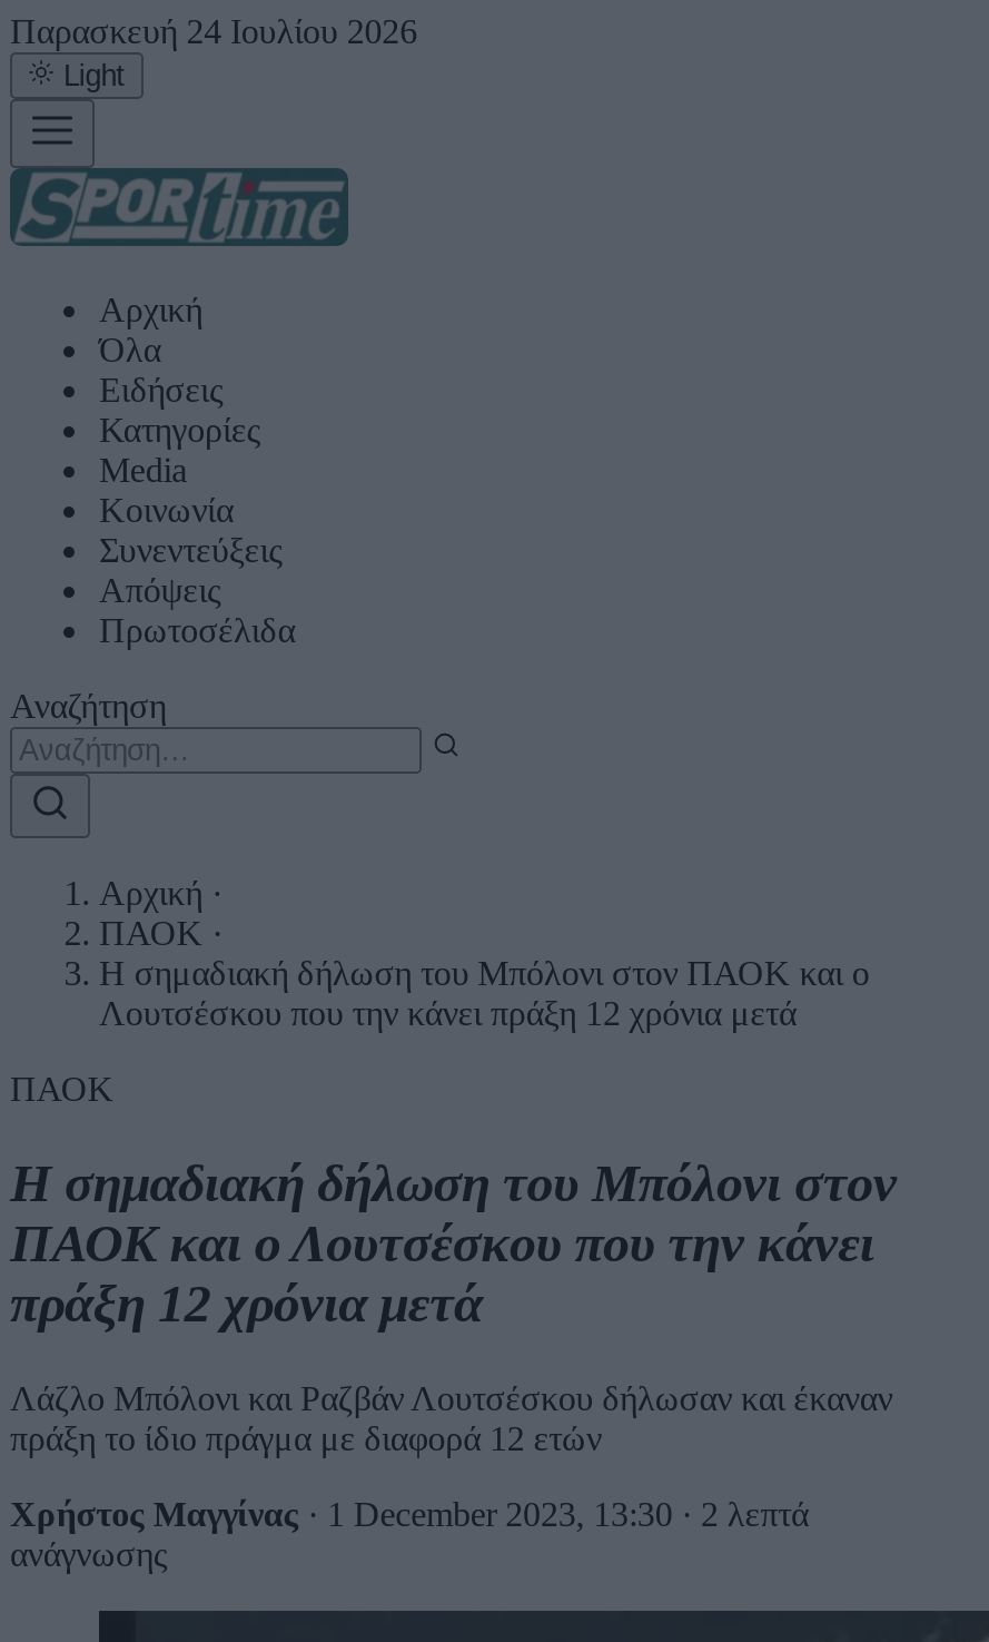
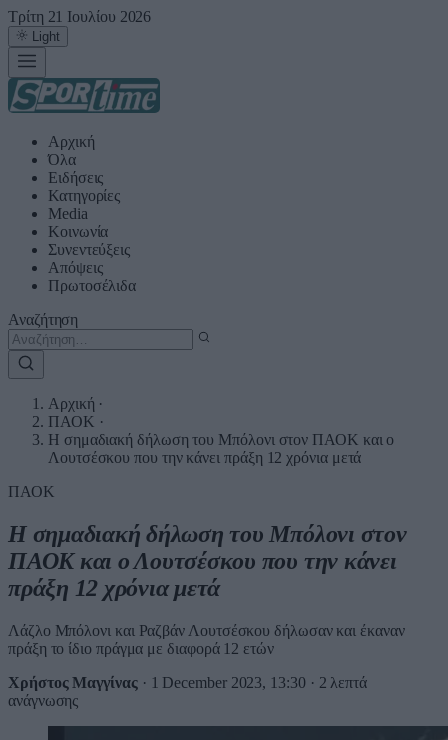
[10,12,417,50] Παρασκευή 24 Ιουλίου 2026 -> [8,8,151,25] Τρίτη 21 Ιουλίου 2026

